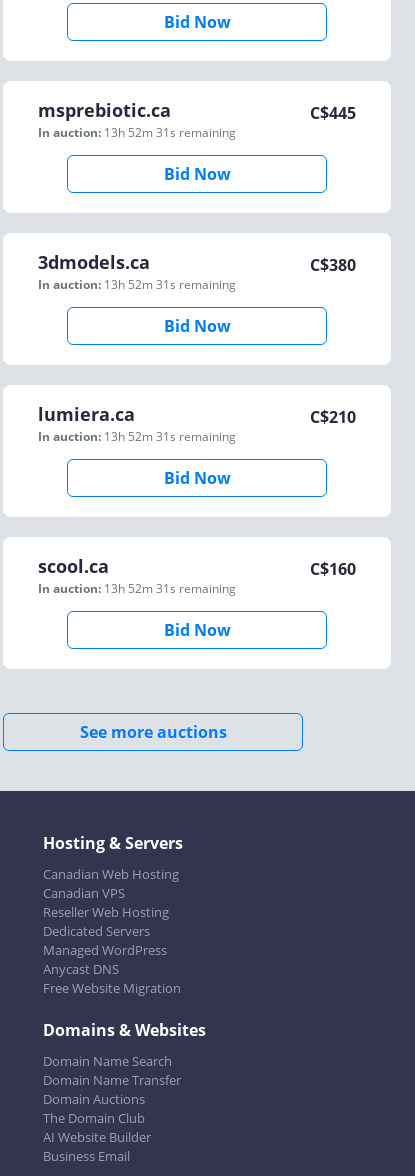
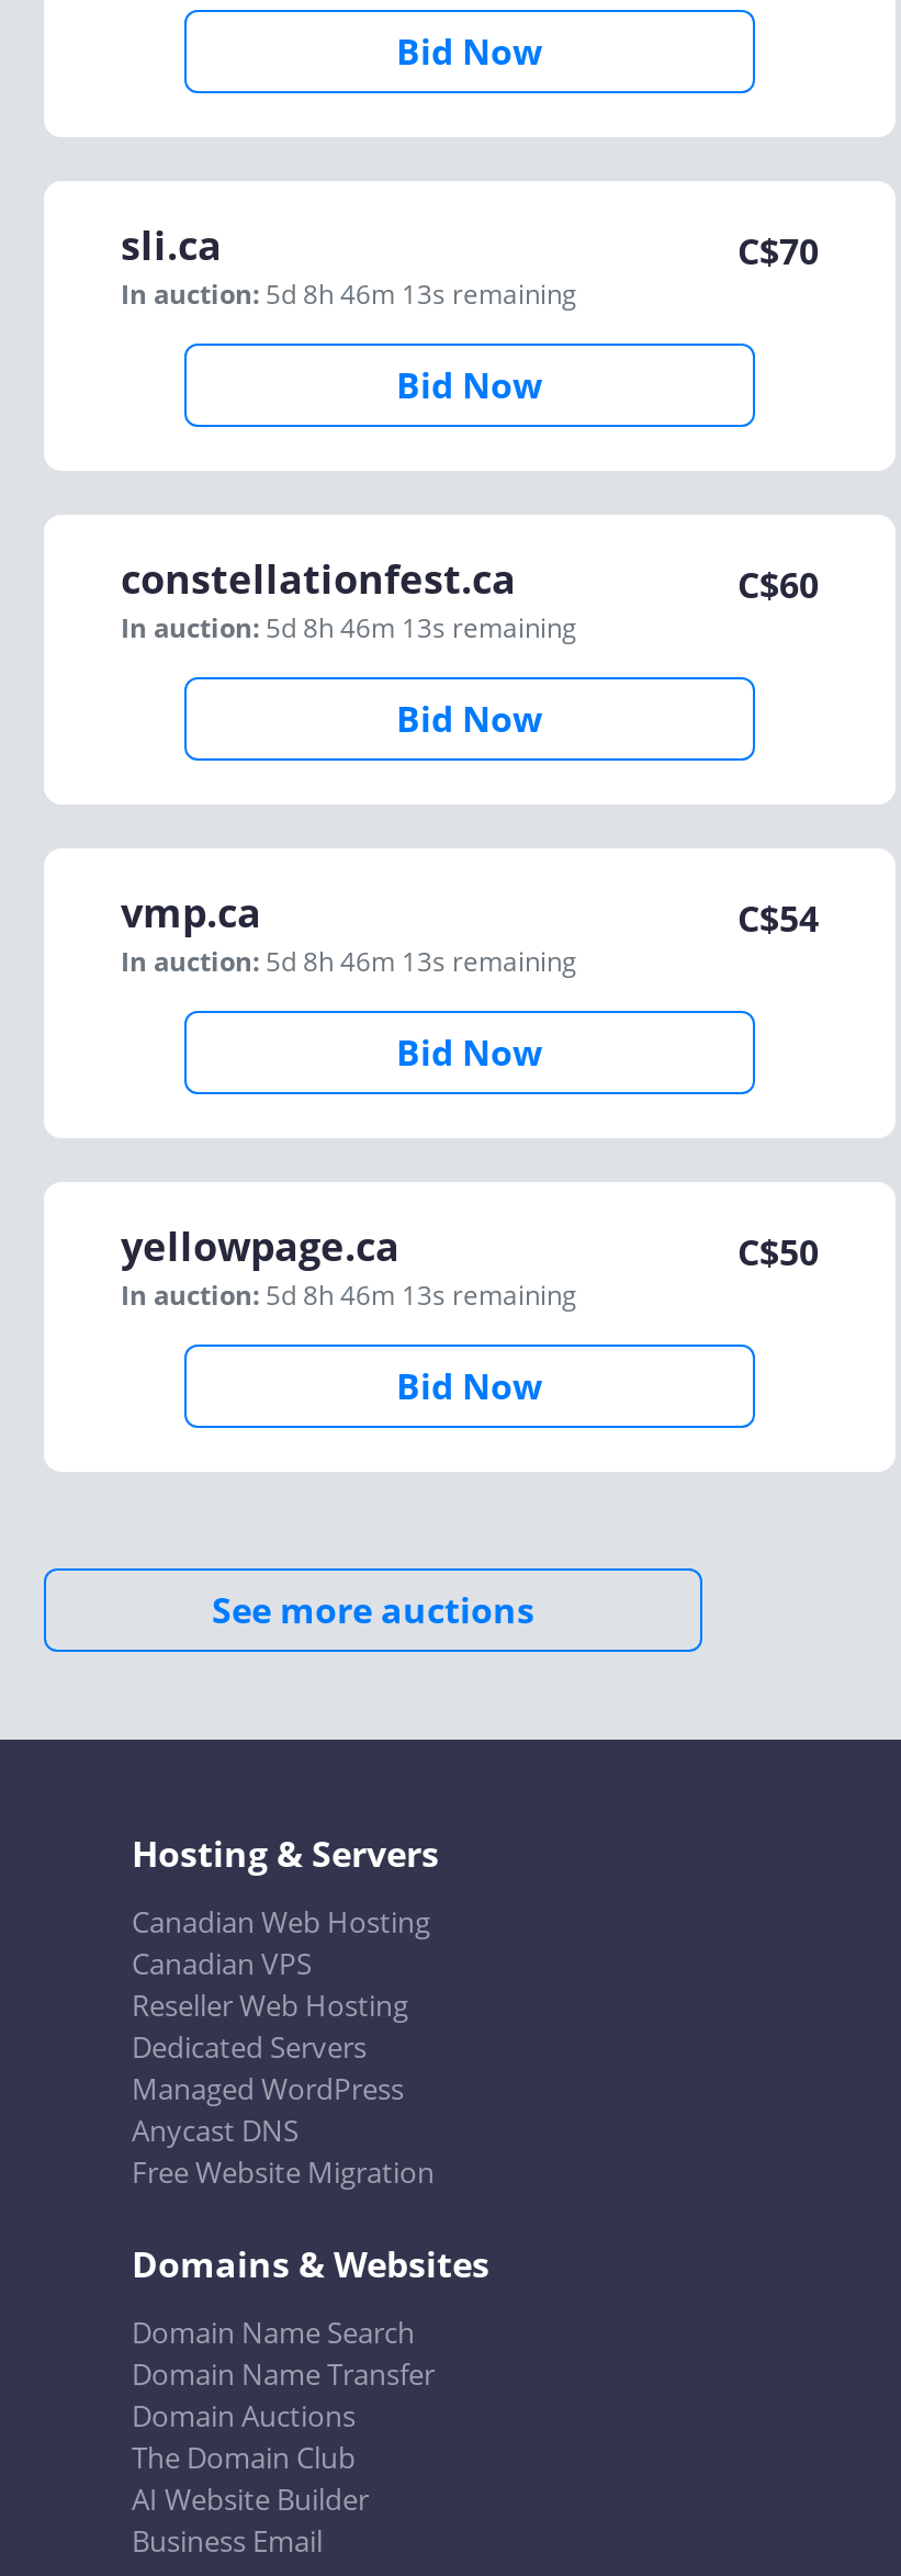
[38,98,236,141] msprebiotic.ca | In auction: 13h 52m 31s remaining -> [121,218,577,313] sli.ca | In auction: 5d 8h 46m 13s remaining
[310,102,356,124] C$445 -> [737,227,819,275] C$70
[38,250,236,293] 3dmodels.ca | In auction: 13h 52m 31s remaining -> [121,552,577,646] constellationfest.ca | In auction: 5d 8h 46m 13s remaining
[310,254,356,276] C$380 -> [737,561,819,609] C$60
[38,402,236,445] lumiera.ca | In auction: 13h 52m 31s remaining -> [121,886,577,980] vmp.ca | In auction: 5d 8h 46m 13s remaining
[310,406,356,428] C$210 -> [737,895,819,943] C$54
[38,554,236,597] scool.ca | In auction: 13h 52m 31s remaining -> [121,1219,577,1314] yellowpage.ca | In auction: 5d 8h 46m 13s remaining
[310,558,356,580] C$160 -> [737,1228,819,1276] C$50

